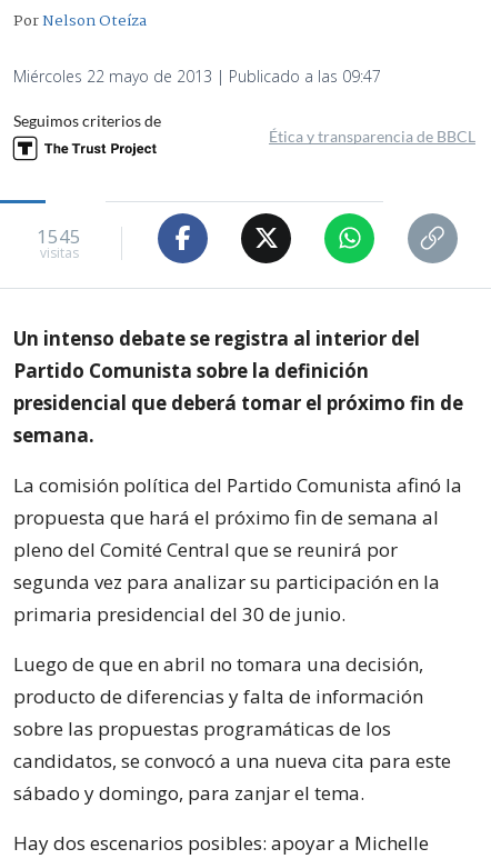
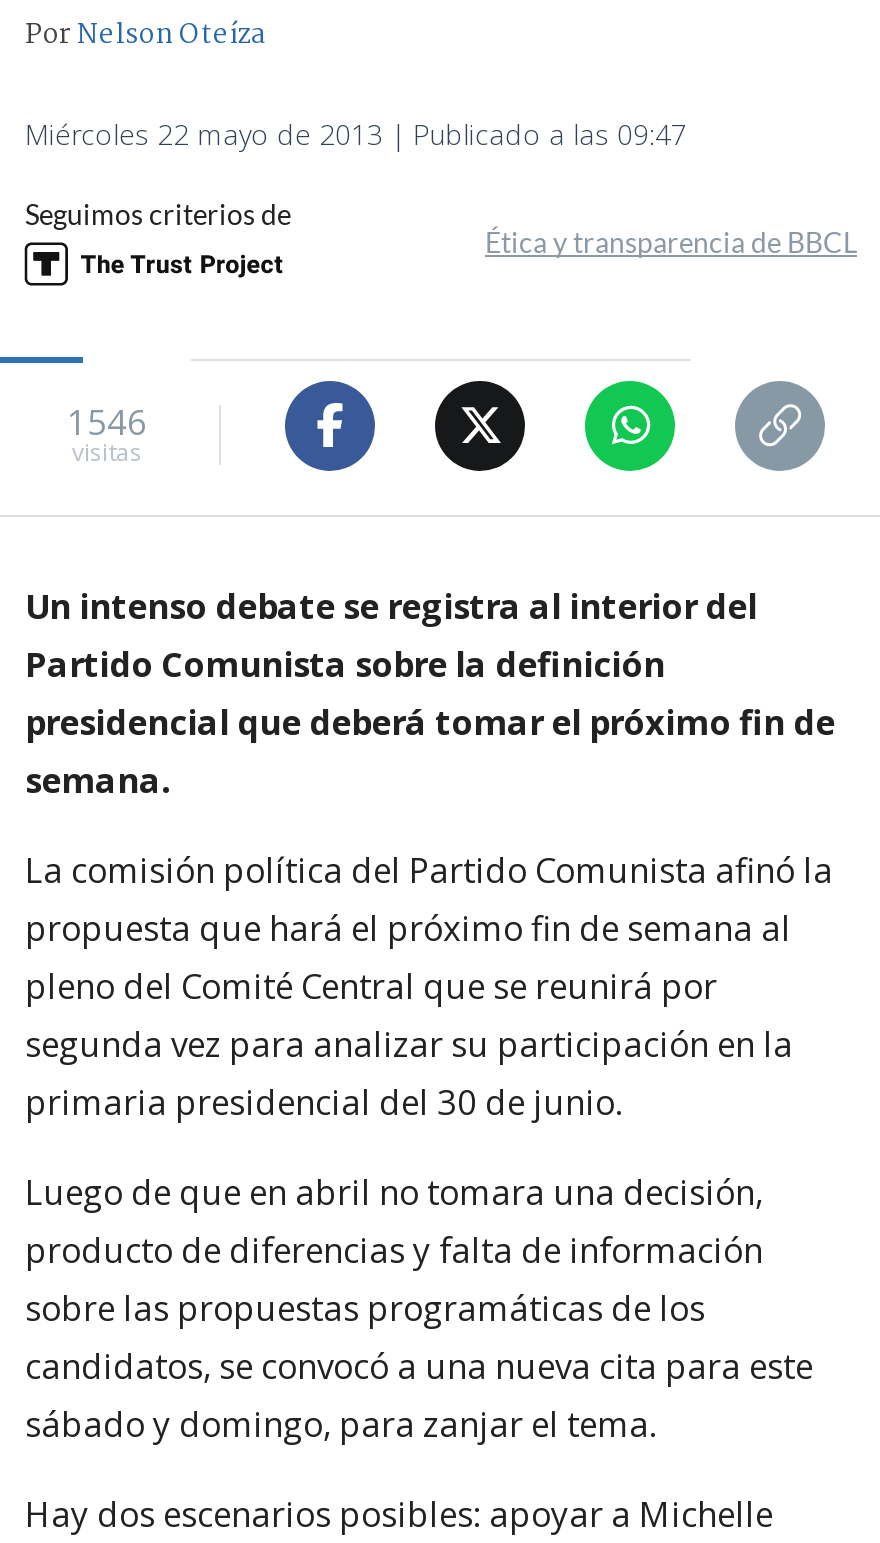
[37,224,81,249] 1545 -> [67,400,147,446] 1546

